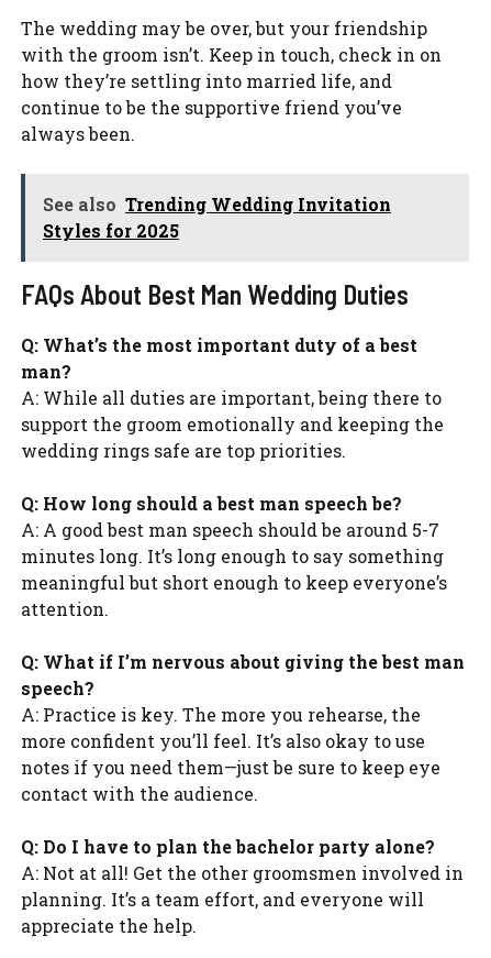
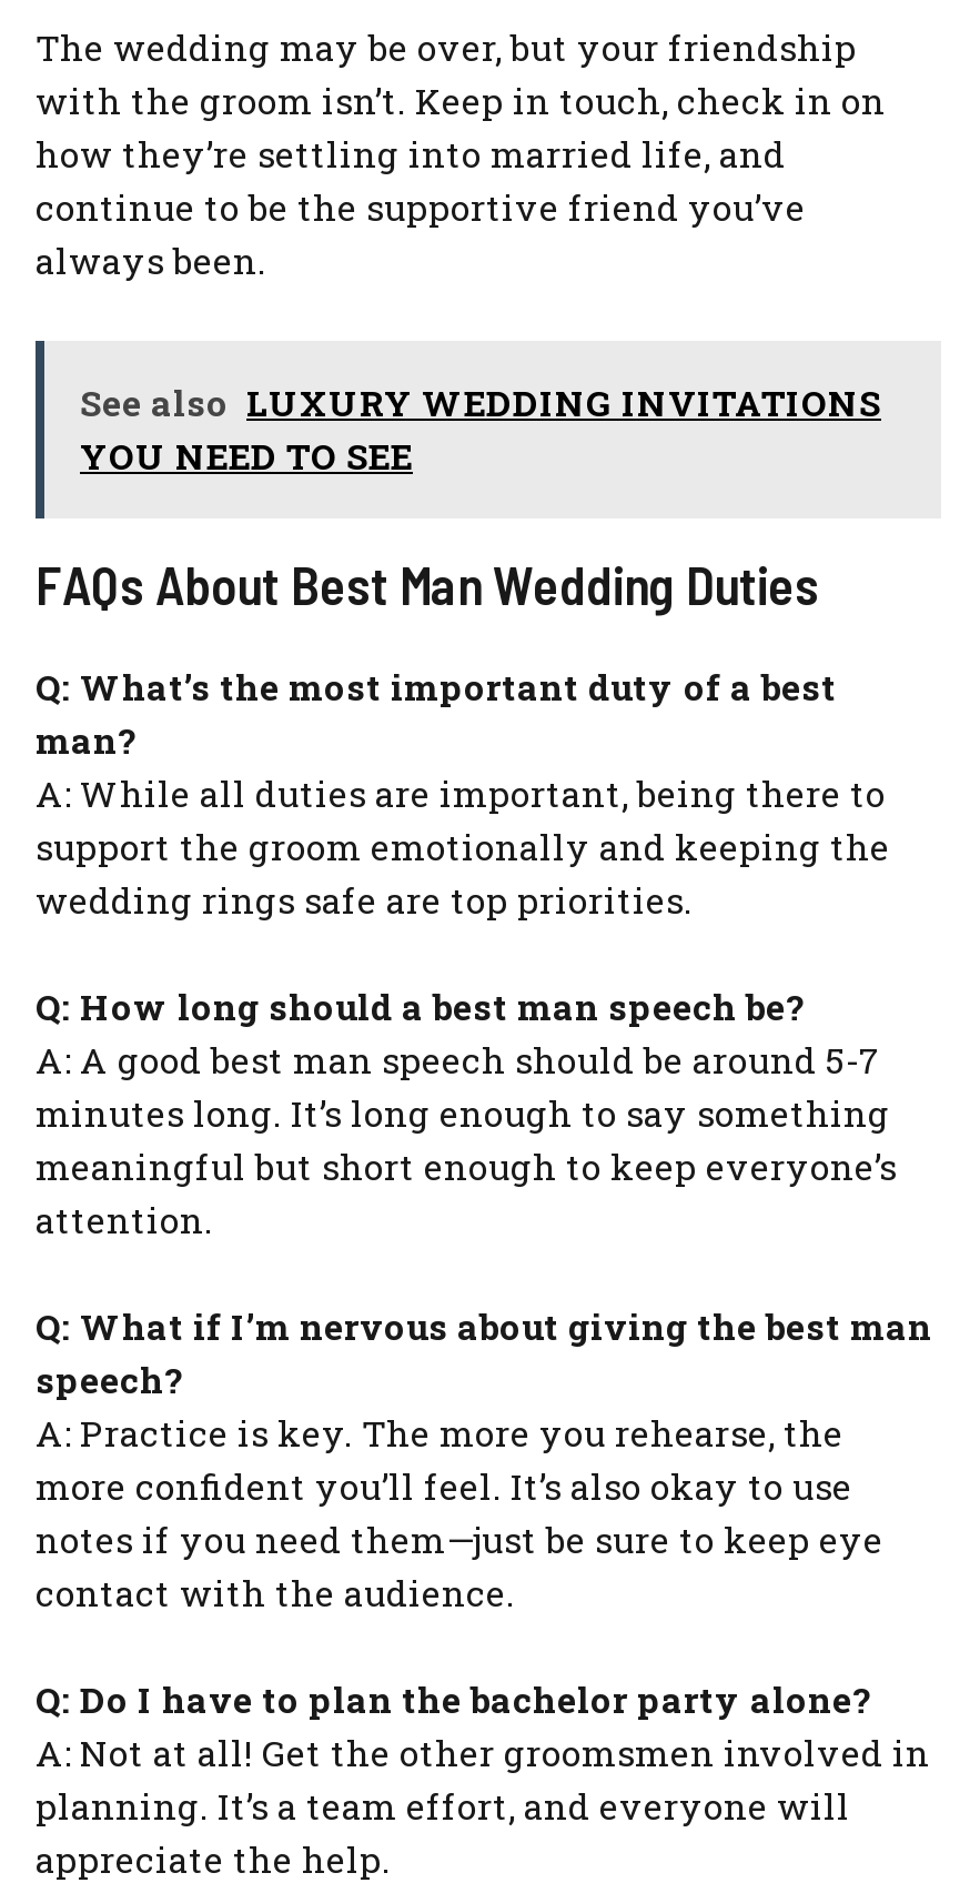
[43,193,391,242] See also Trending Wedding Invitation | Styles for 2025 -> [80,379,881,479] See also LUXURY WEDDING INVITATIONS | YOU NEED TO SEE

